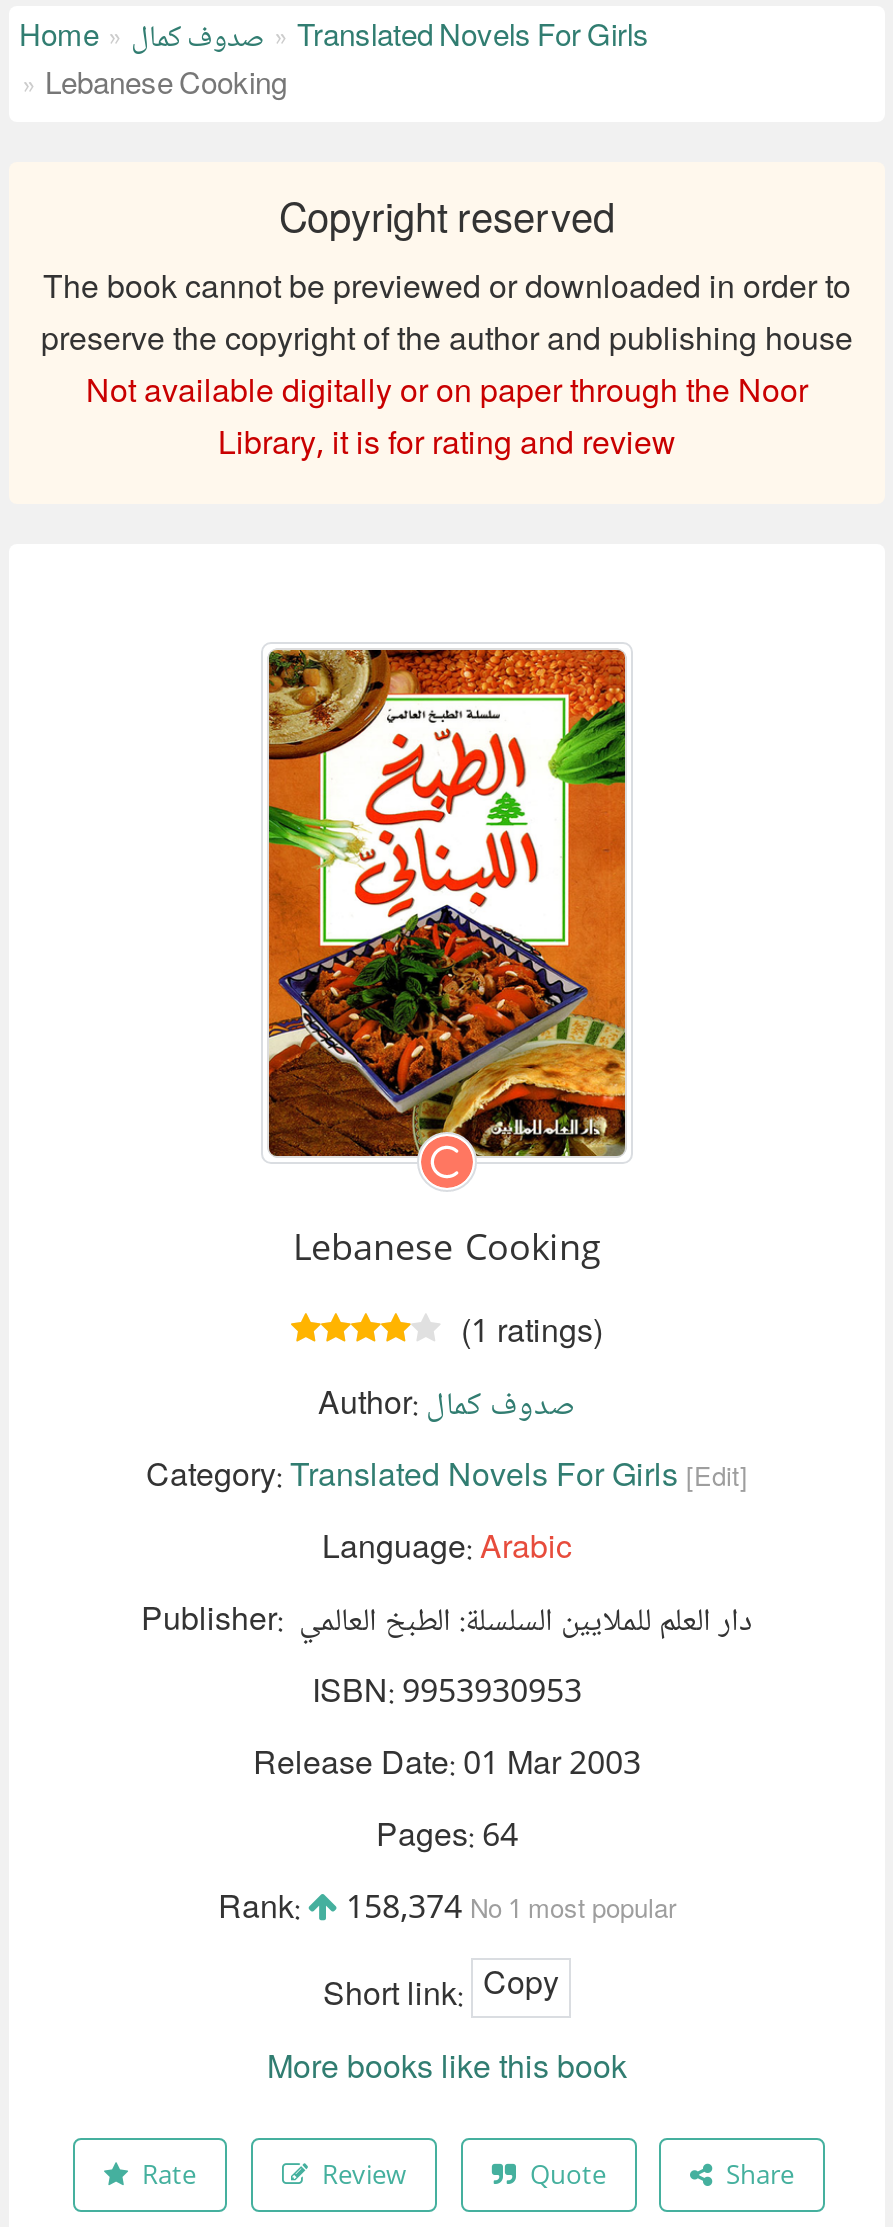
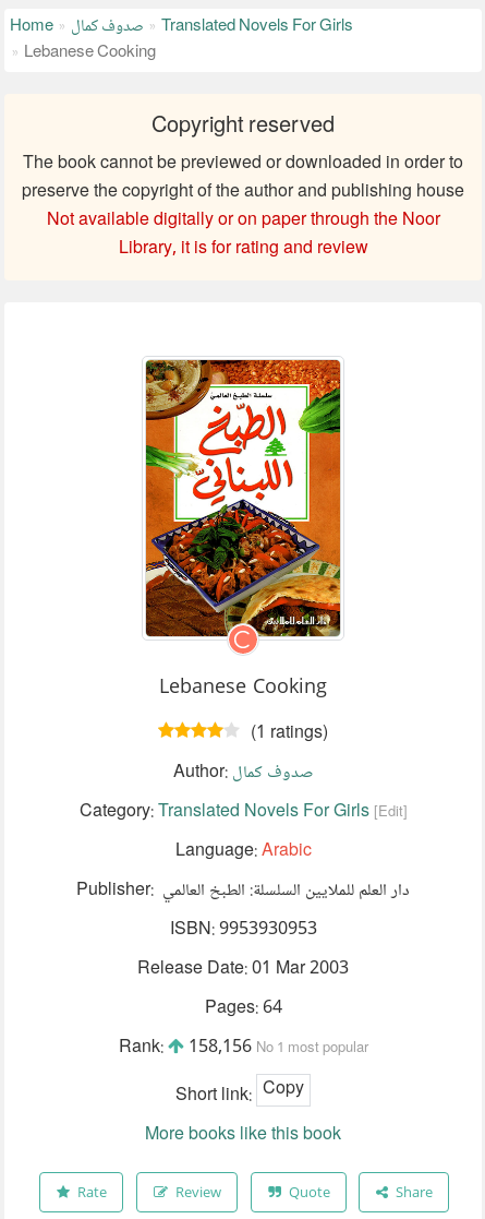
[218,1884,676,1938] Rank: 158,374 No 1 most popular -> [118,1033,368,1063] Rank: 158,156 No 1 most popular

